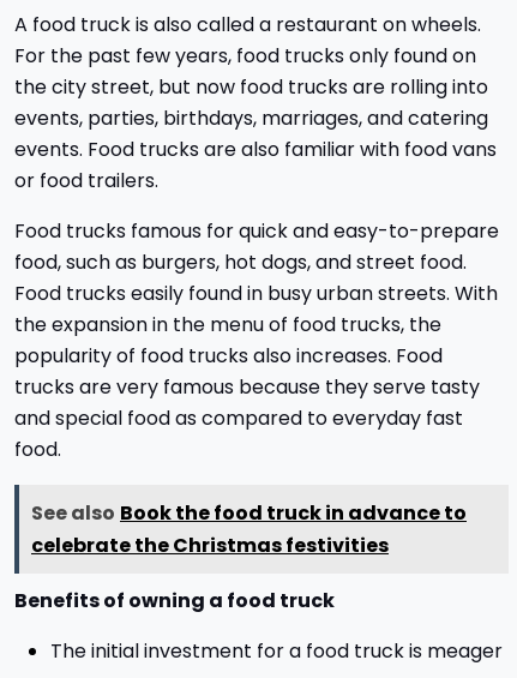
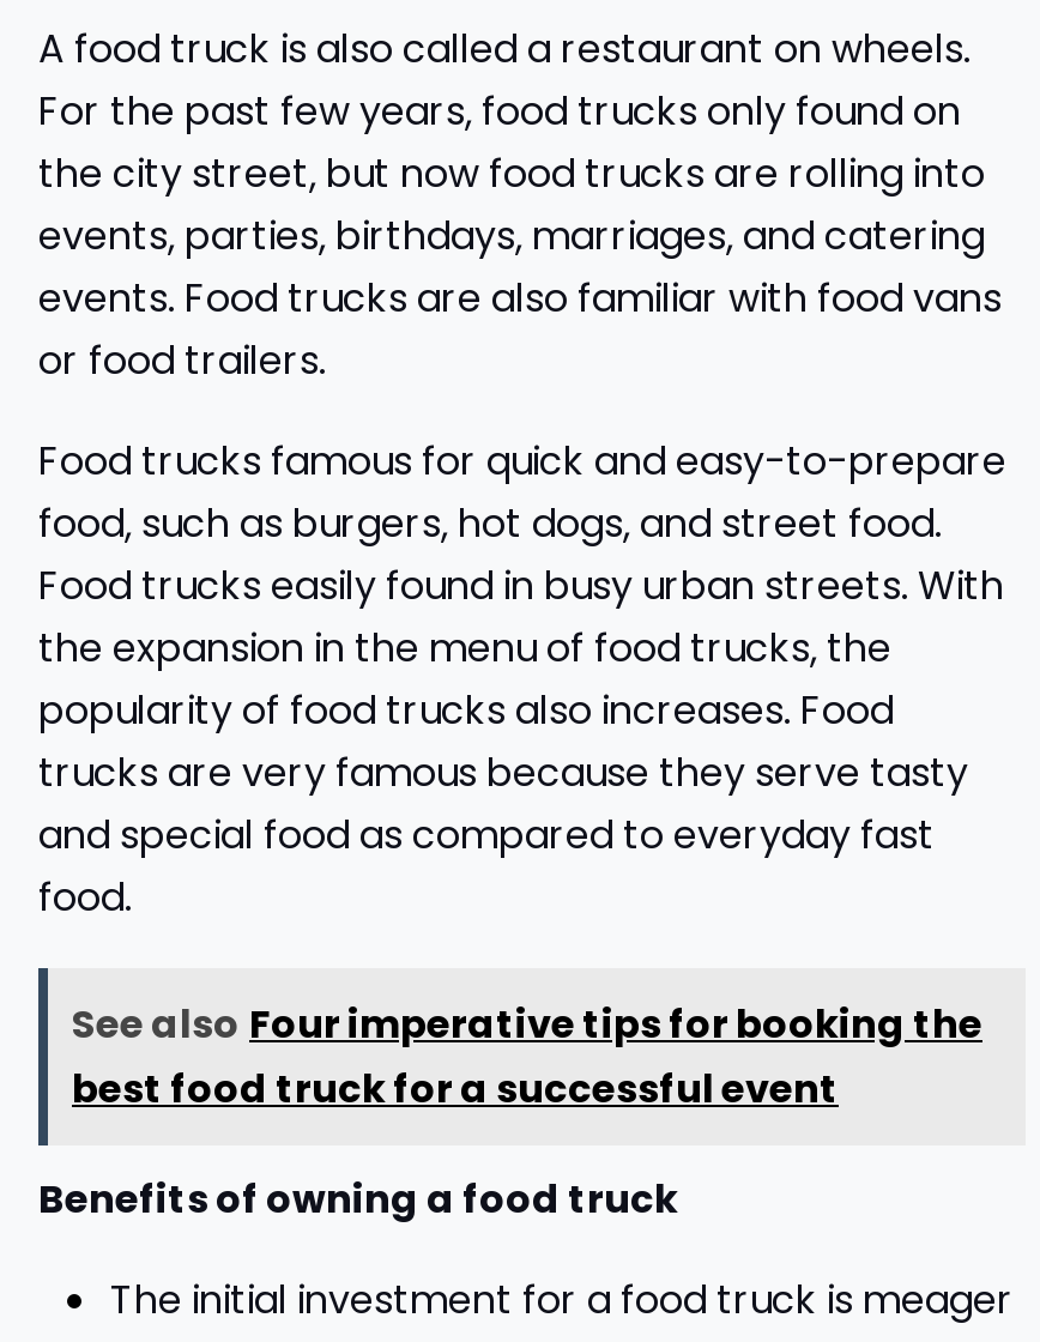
[31,499,467,559] See also Book the food truck in advance to | celebrate the Christmas festivities -> [72,997,982,1117] See also Four imperative tips for booking the | best food truck for a successful event

